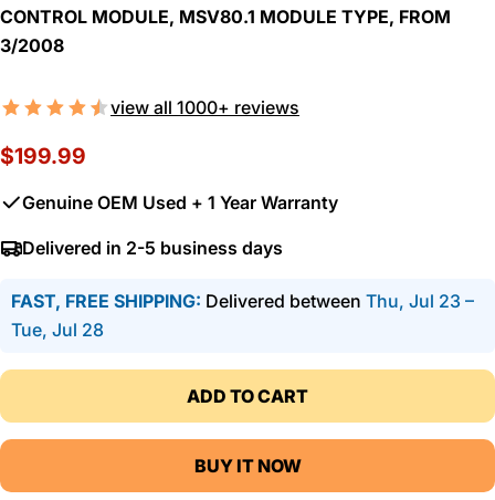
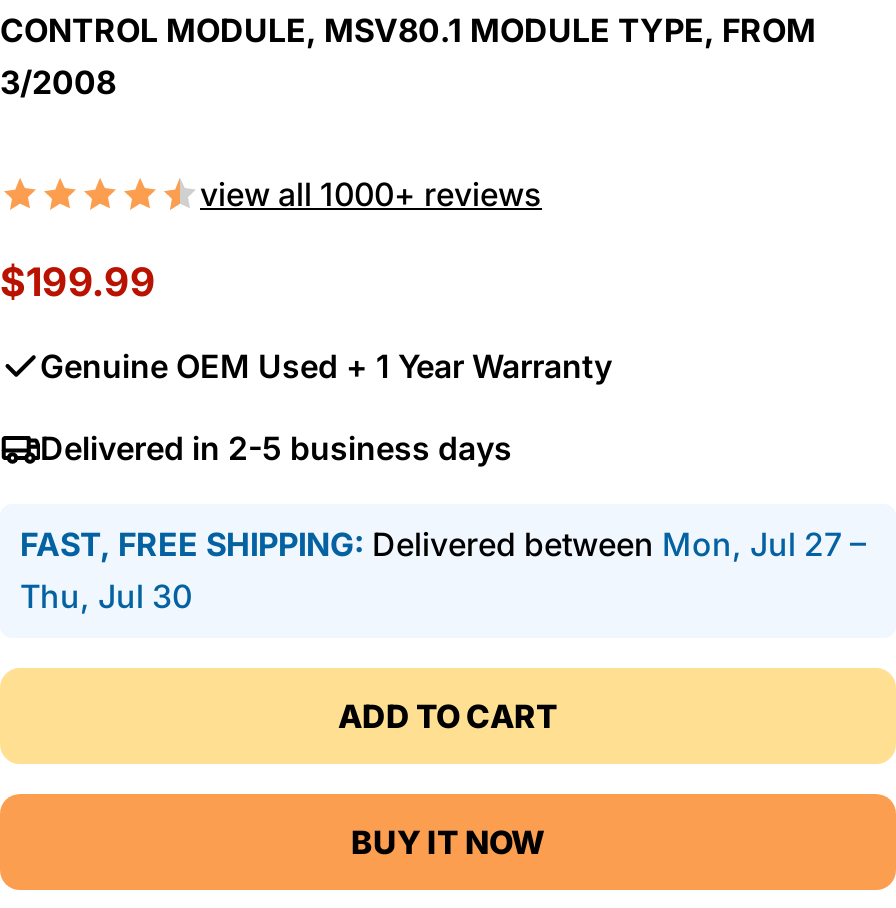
[11,290,474,312] FAST, FREE SHIPPING: Delivered between Thu, Jul 23 – -> [20,524,866,564] FAST, FREE SHIPPING: Delivered between Mon, Jul 27 –
[11,319,104,341] Tue, Jul 28 -> [20,576,192,616] Thu, Jul 30

